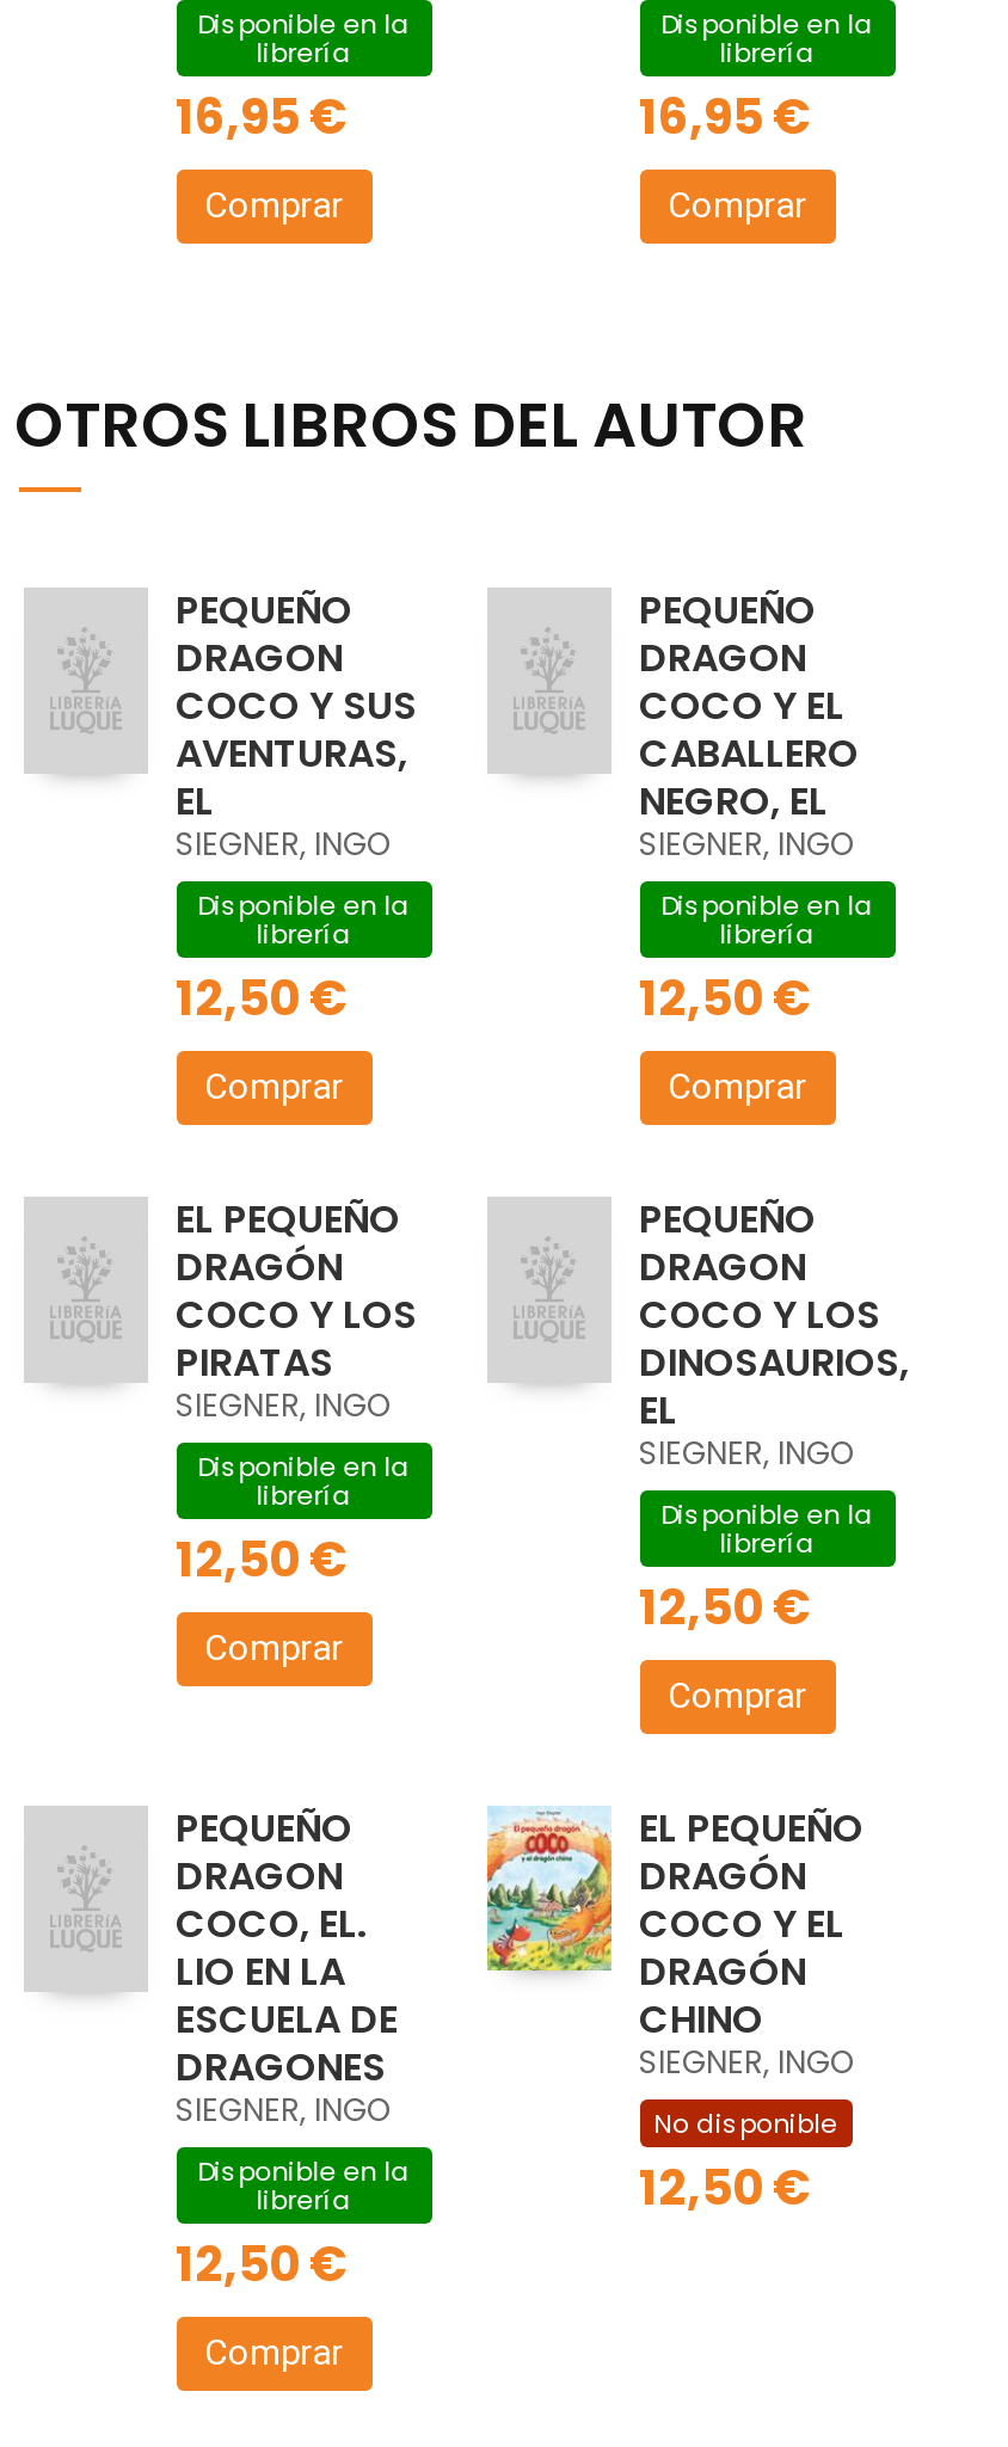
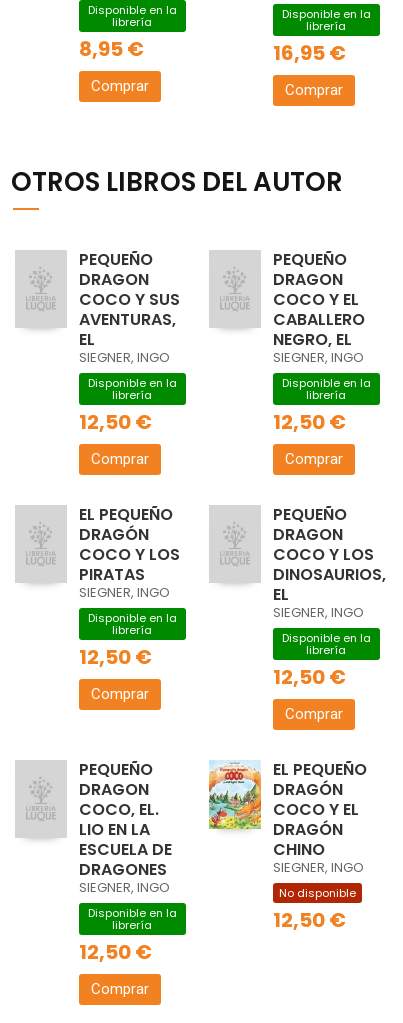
[176,84,350,150] 16,95 € -> [78,35,143,63] 8,95 €

